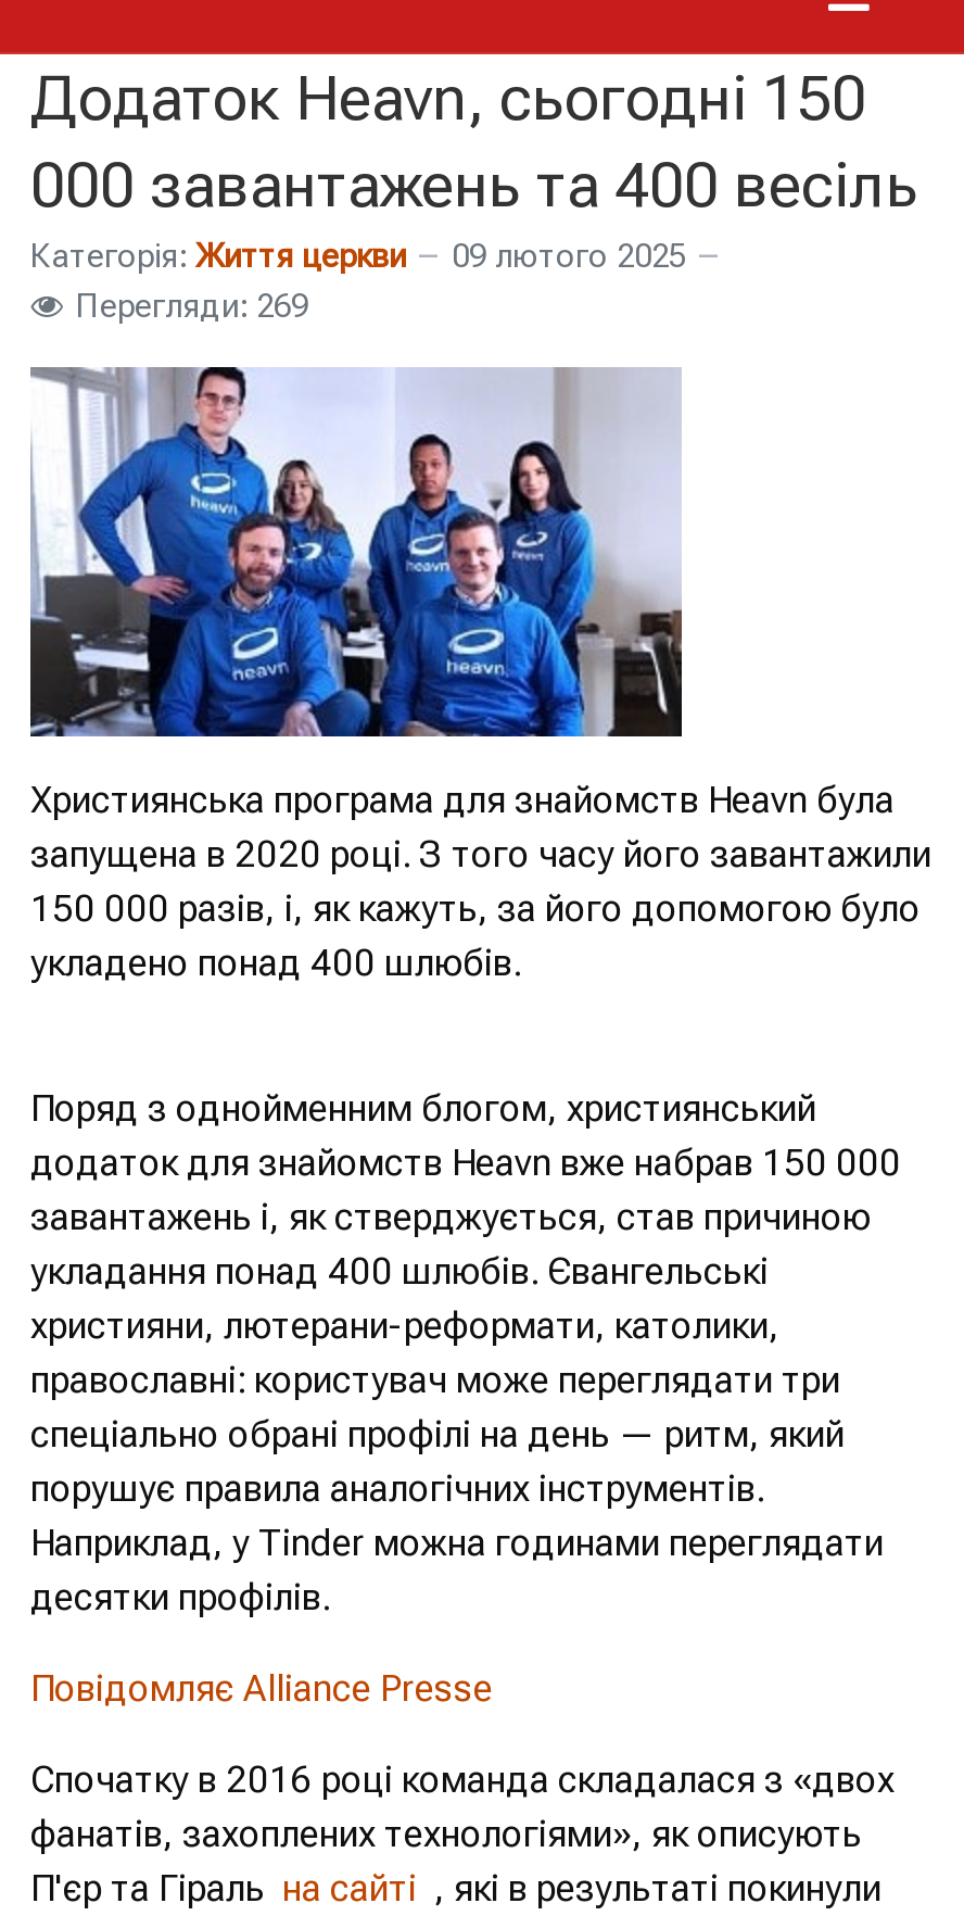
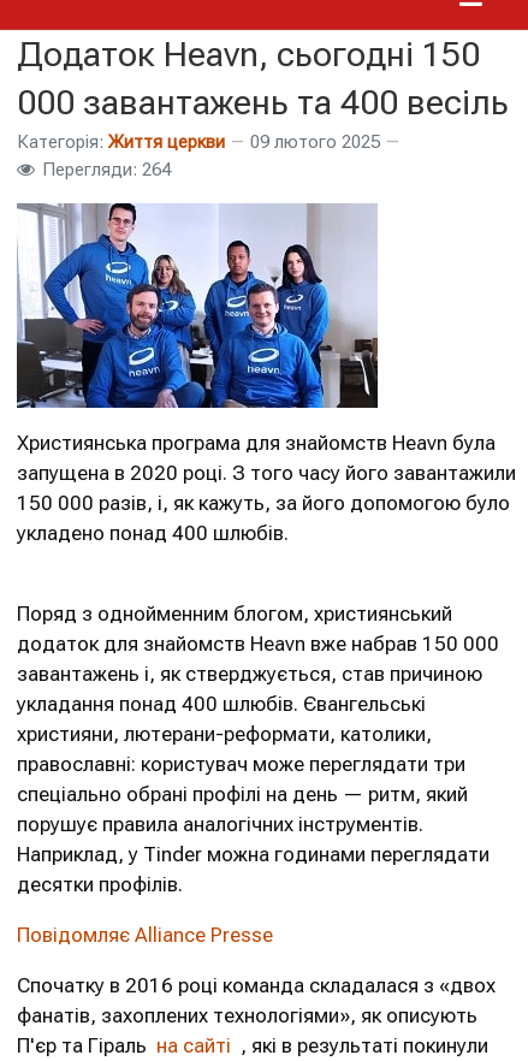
[76,287,308,326] Перегляди: 269 -> [42,159,171,180] Перегляди: 264

